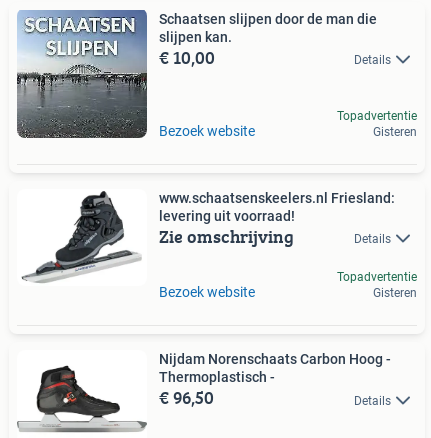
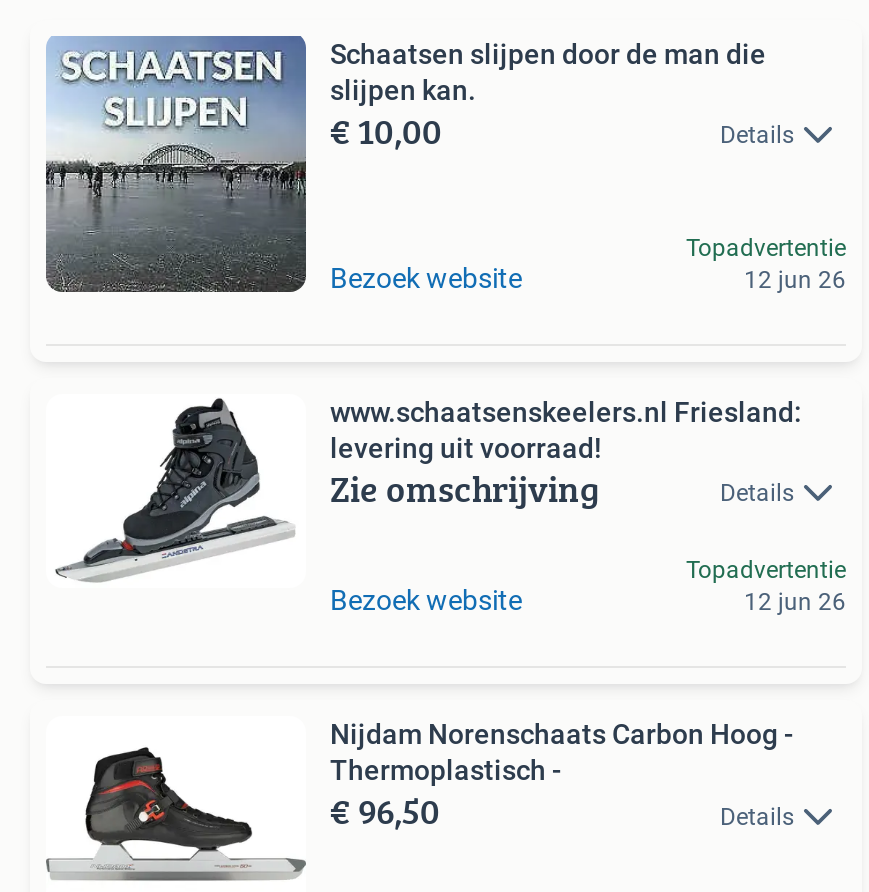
[373,125,417,139] Gisteren -> [744,266,846,294] 12 jun 26
[373,286,417,300] Gisteren -> [744,589,846,617] 12 jun 26

